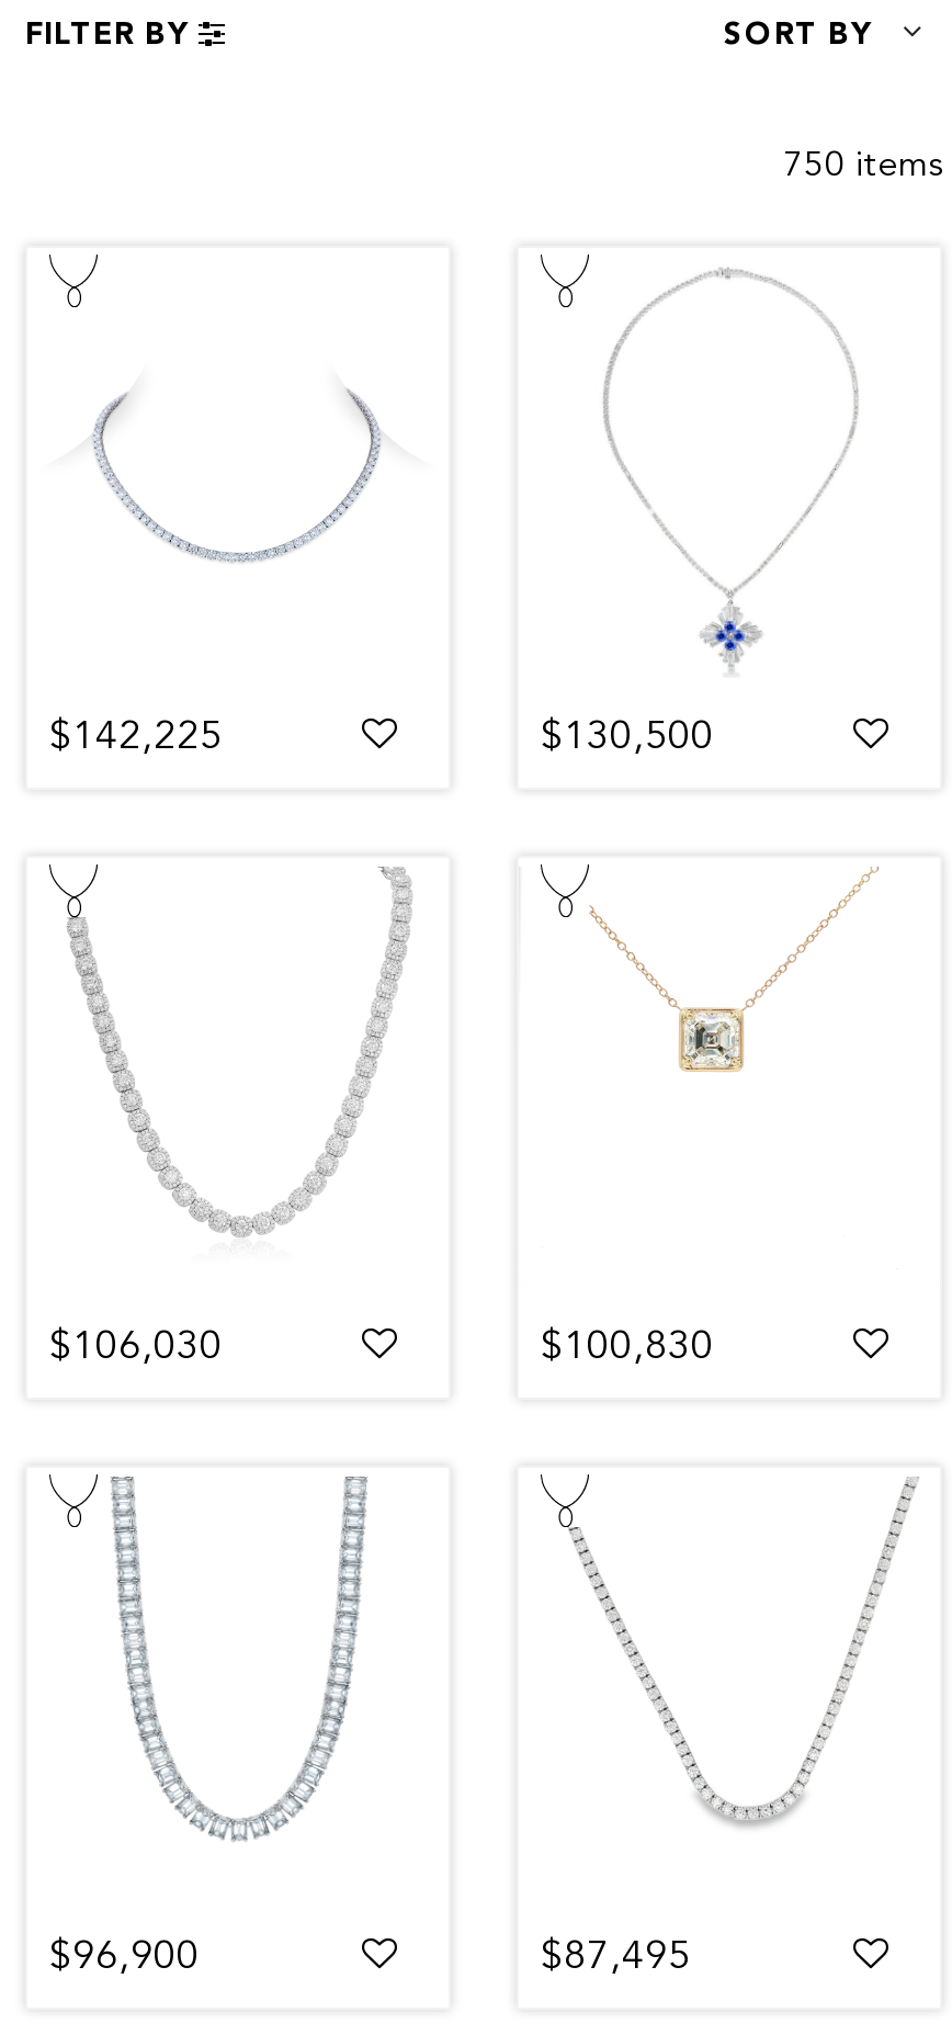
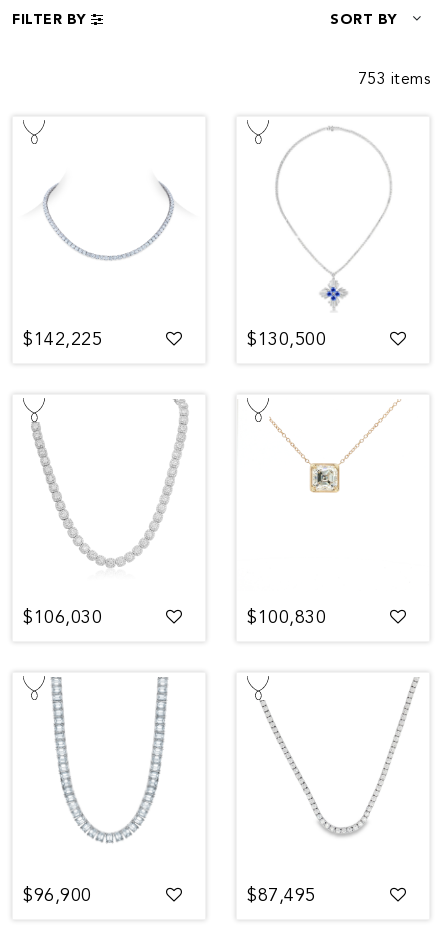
[783,150,942,185] 750 items -> [357,72,430,88] 753 items

